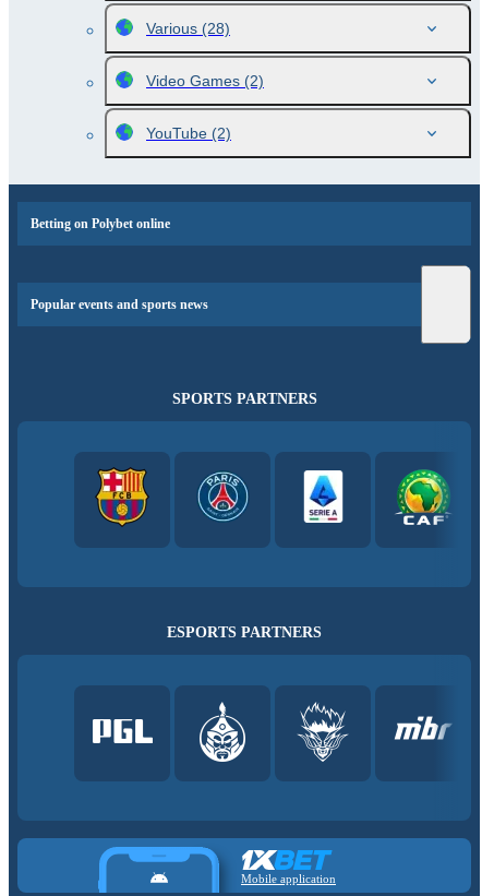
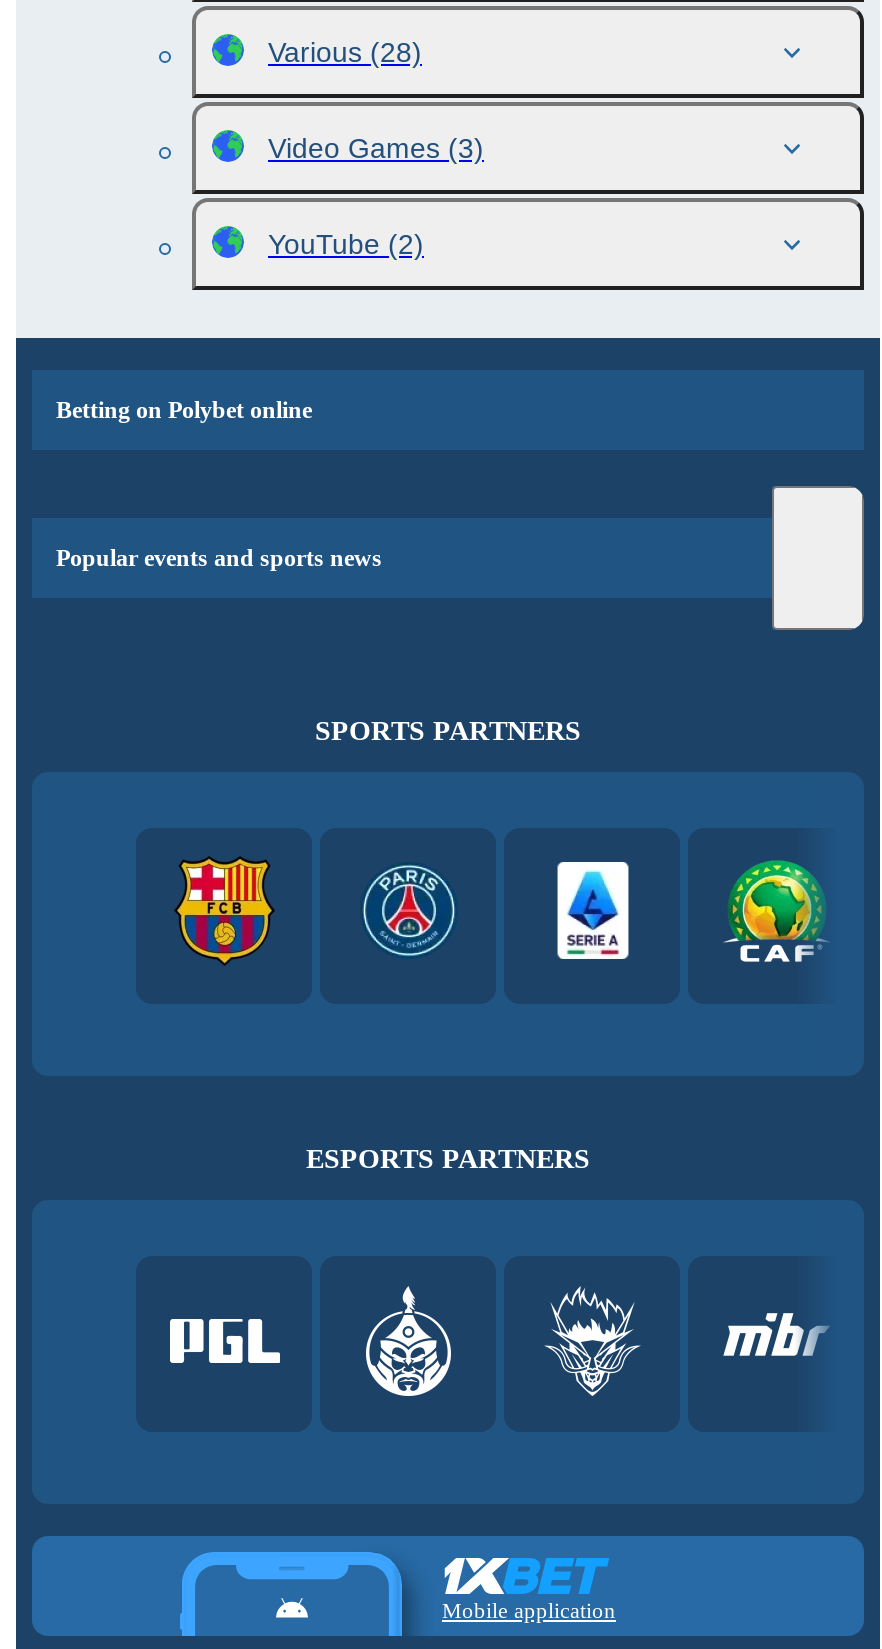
[146,72,264,89] Video Games (2) -> [268,132,484,164] Video Games (3)

